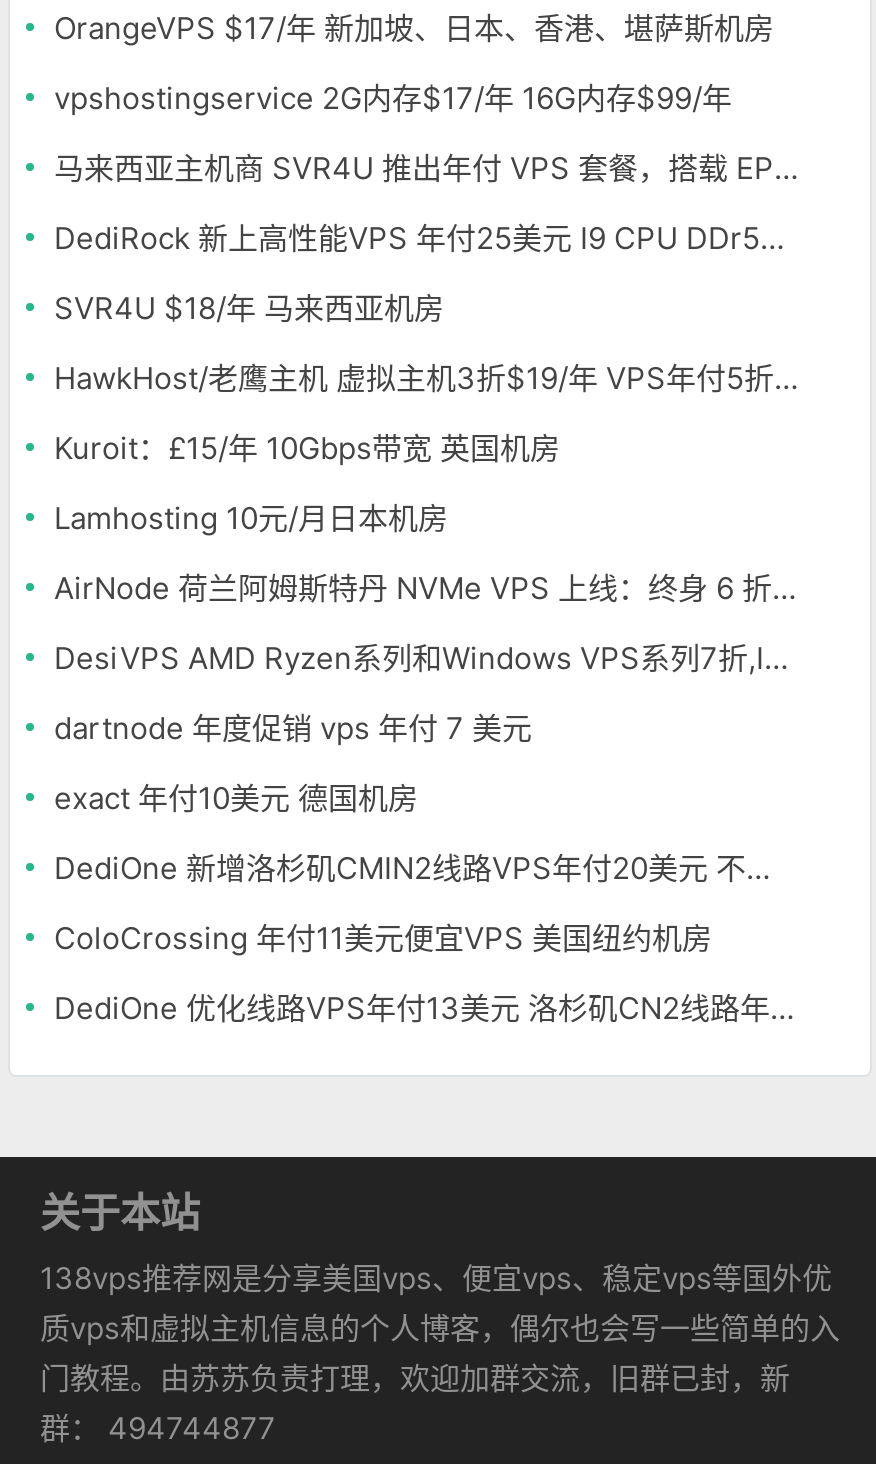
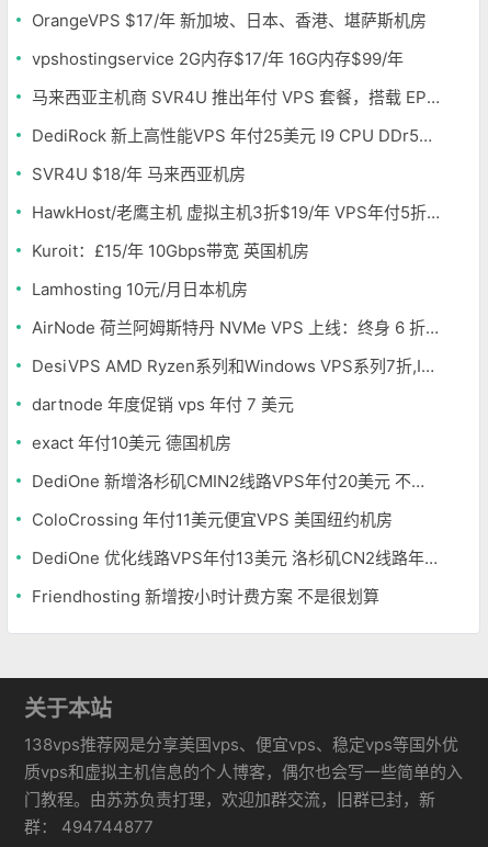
none -> [32,586,379,607] Friendhosting 新增按小时计费方案 不是很划算

